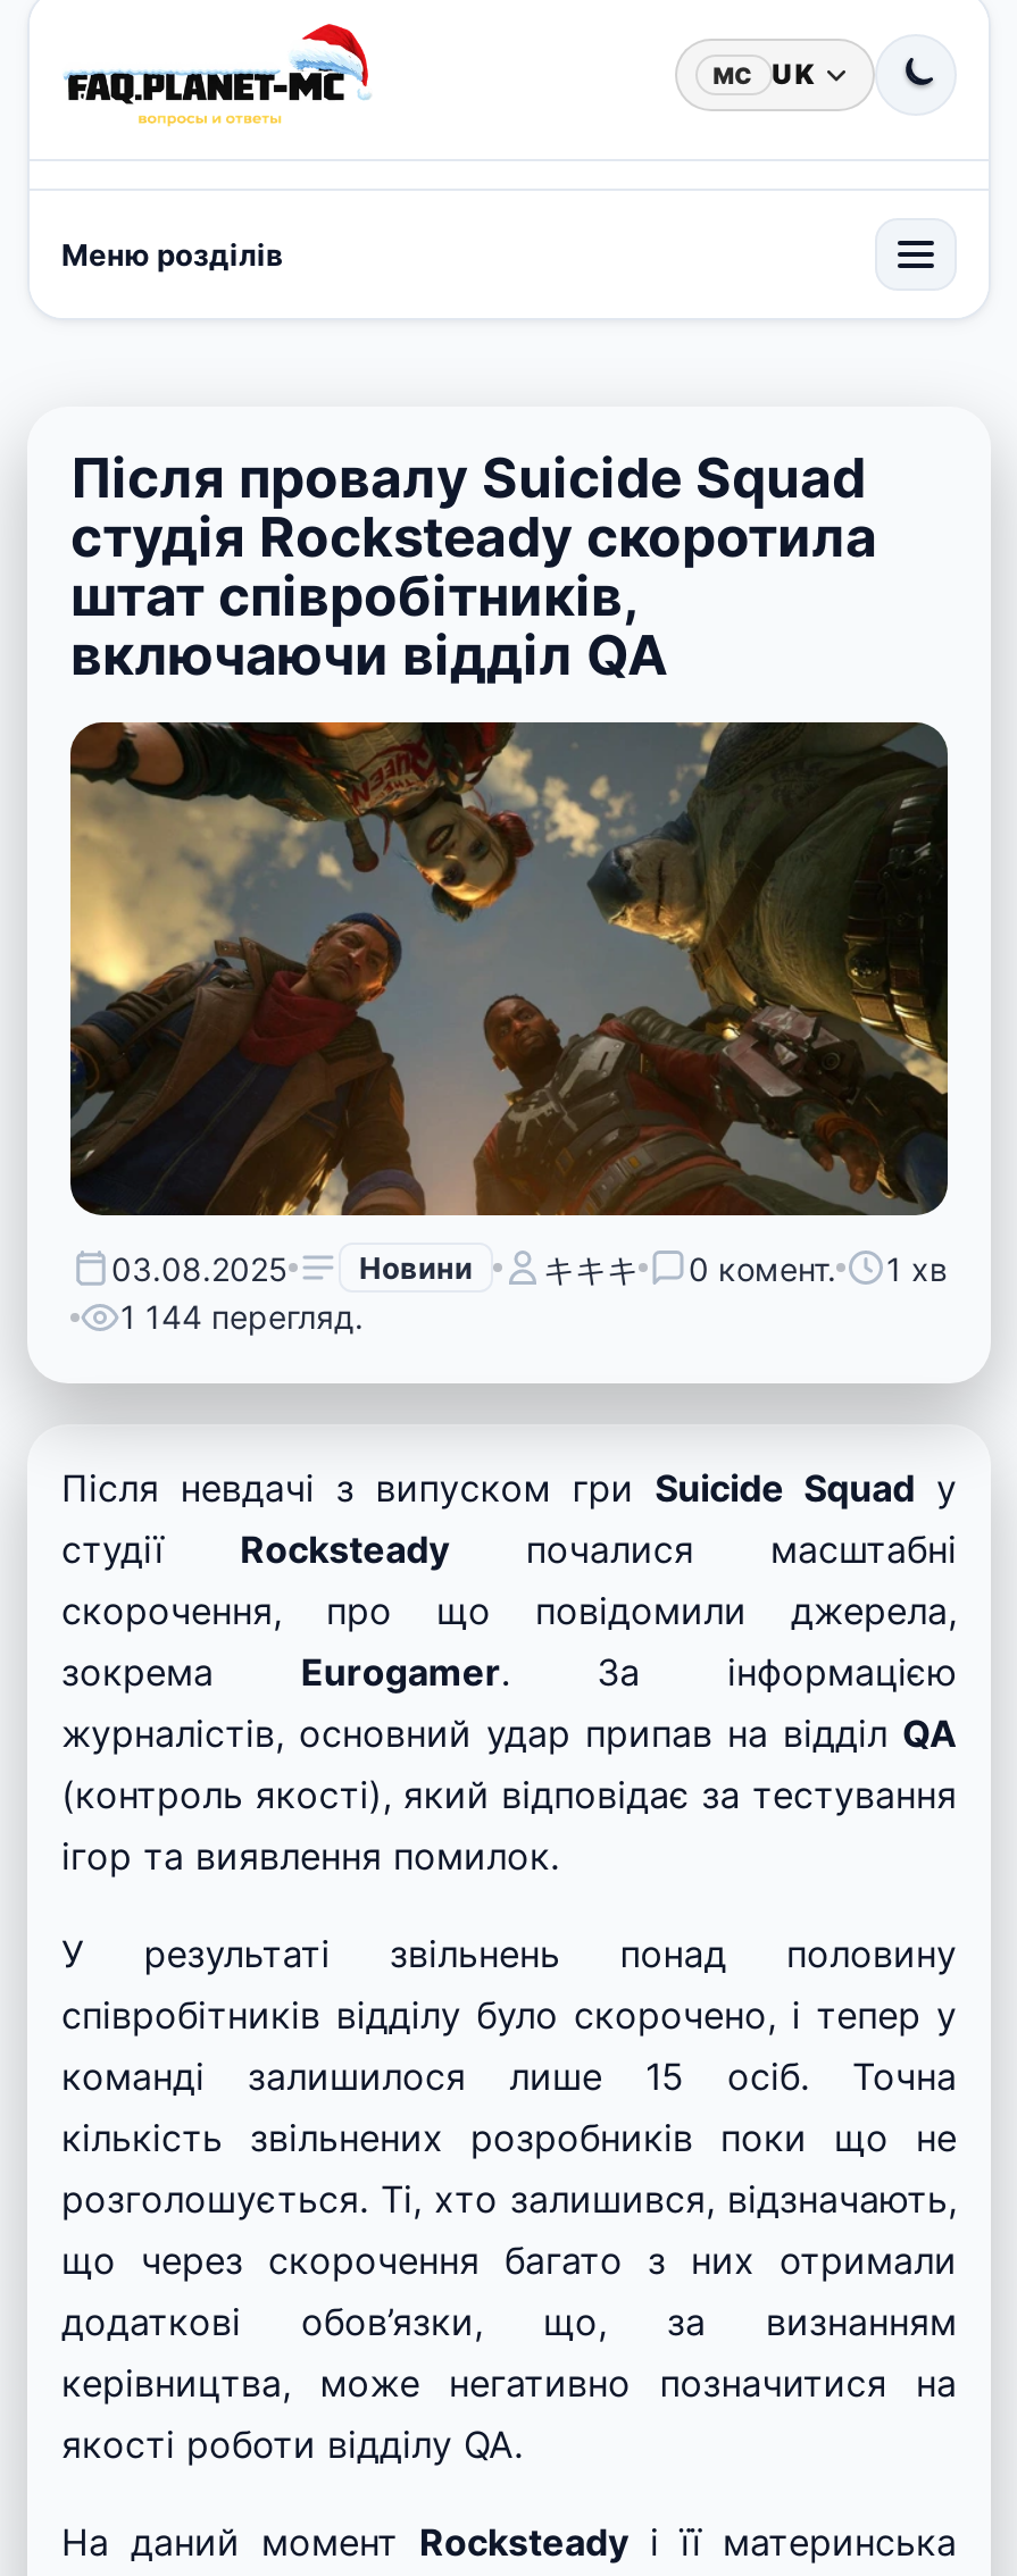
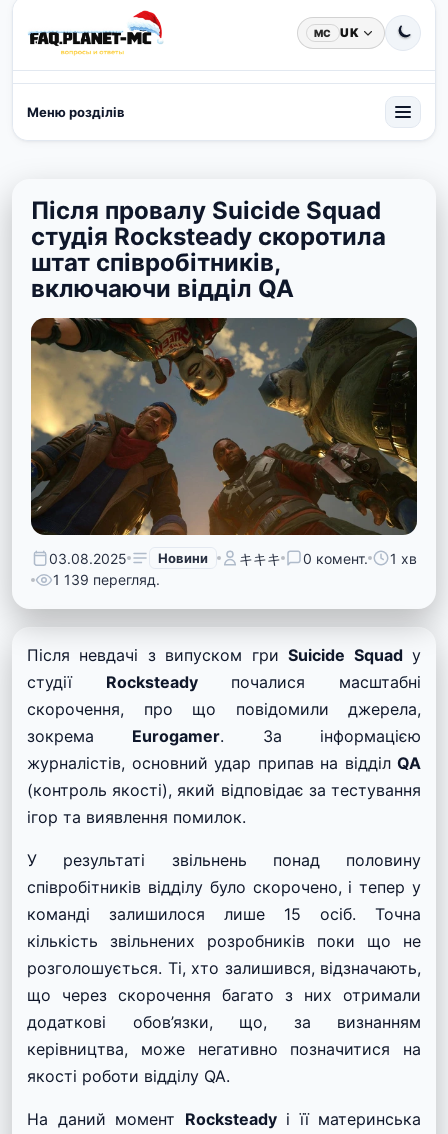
[120,1298,364,1336] 1 144 перегляд. -> [53,571,160,588] 1 139 перегляд.

